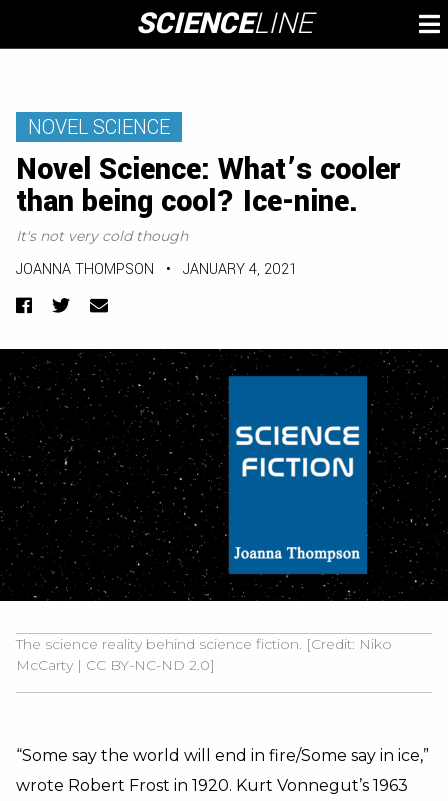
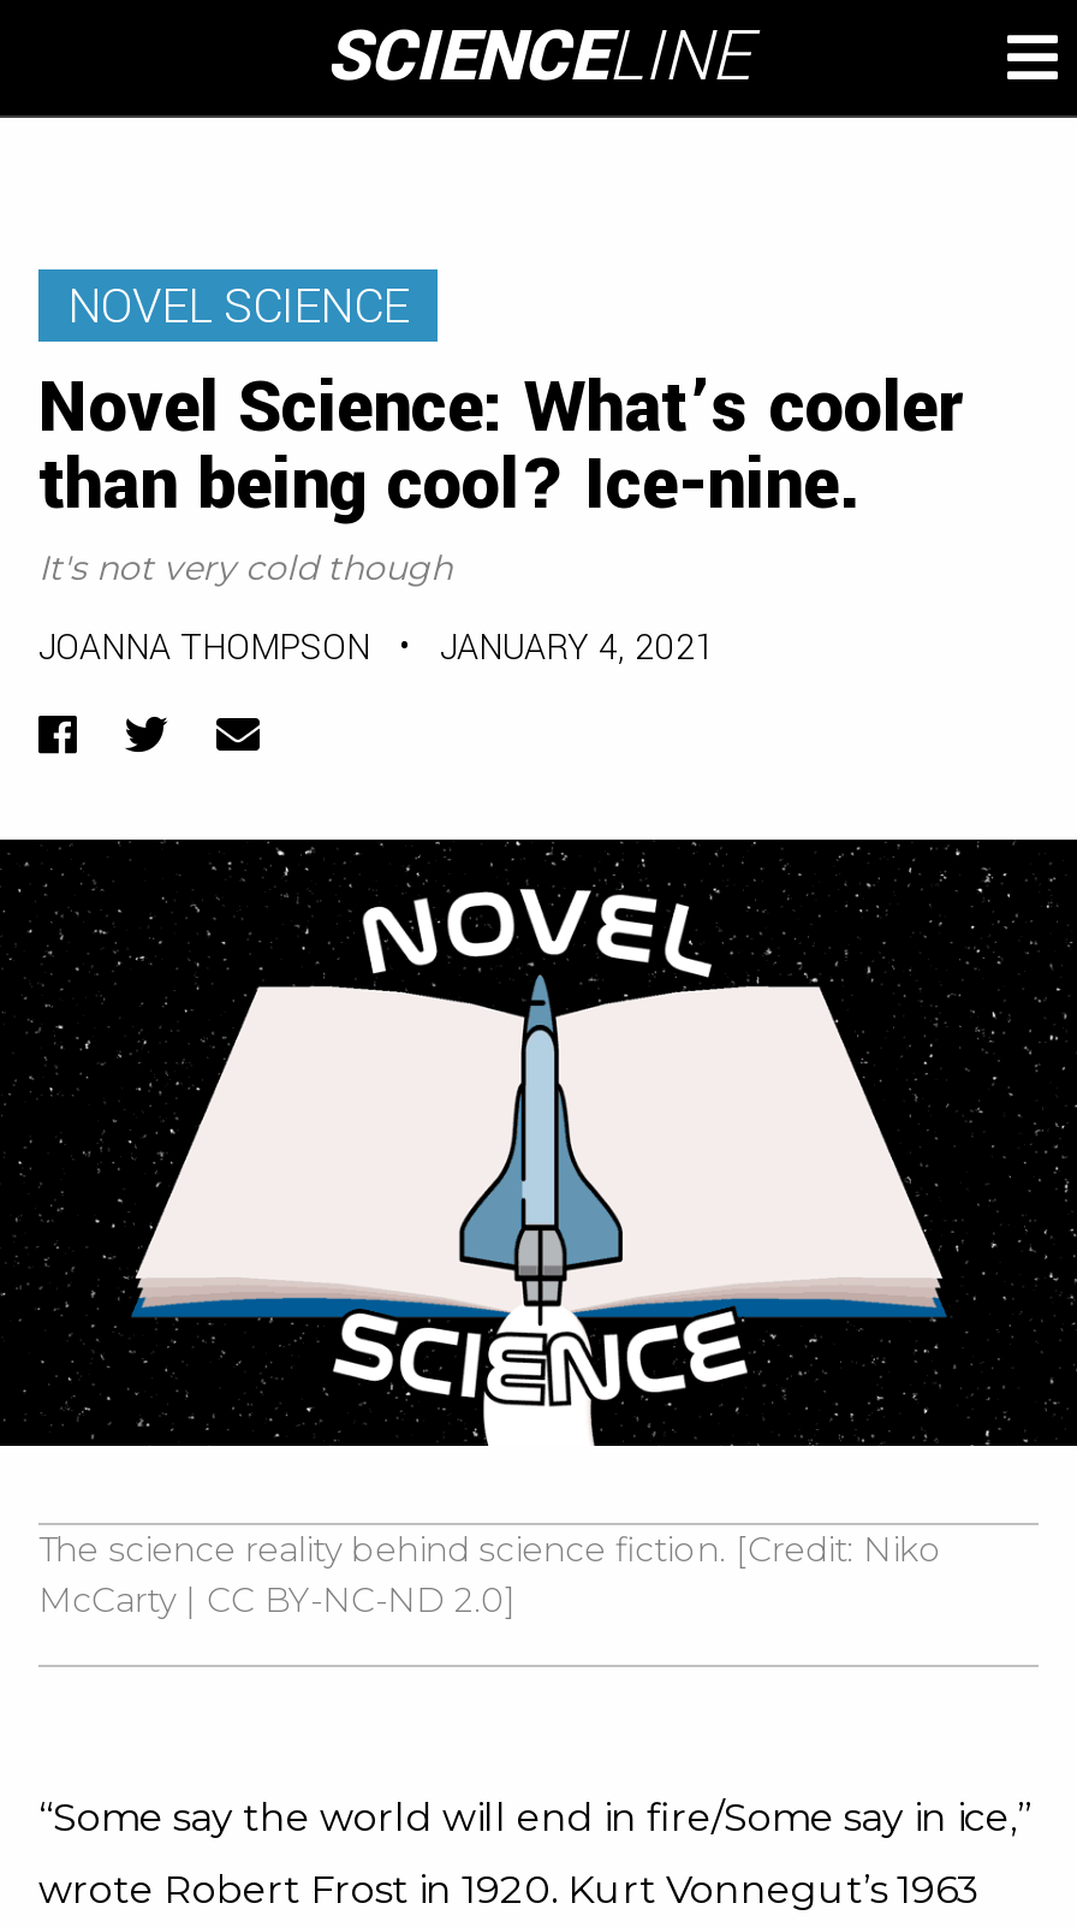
[52,367,397,602] [image] -> [84,840,998,1446] [image]

